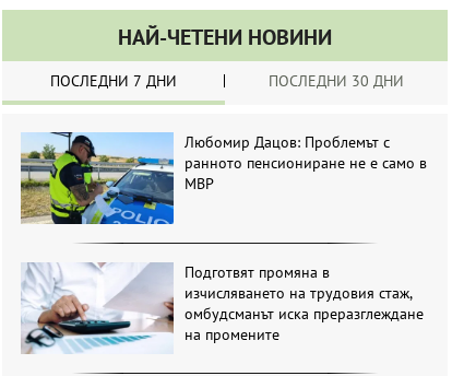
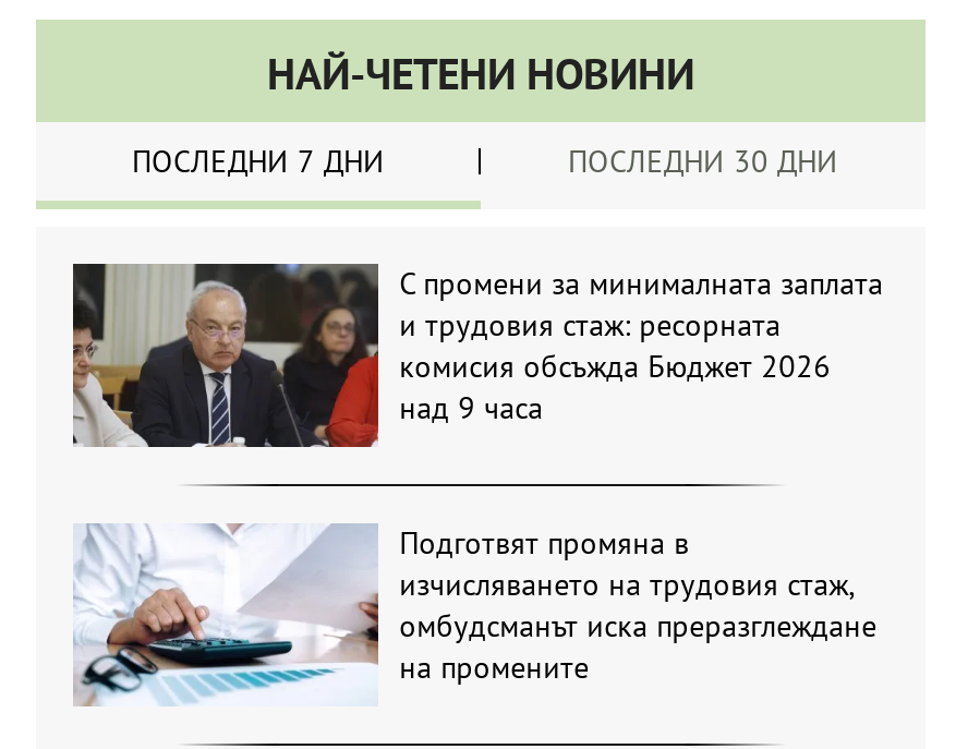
[21,132,426,225] [image] | Любомир Дацов: Проблемът с | ранното пенсиониране не е само в | МВР -> [71,262,883,449] [image] | С промени за минималната заплата | и трудовия стаж: ресорната | комисия обсъжда Бюджет 2026 | над 9 часа

